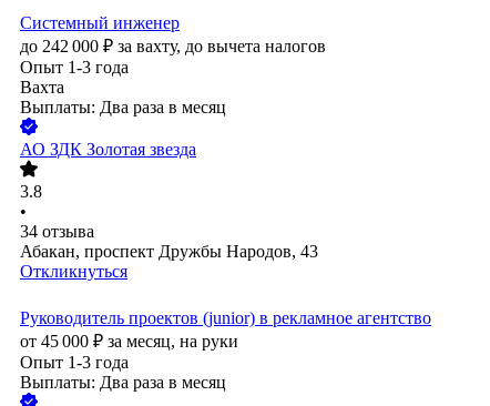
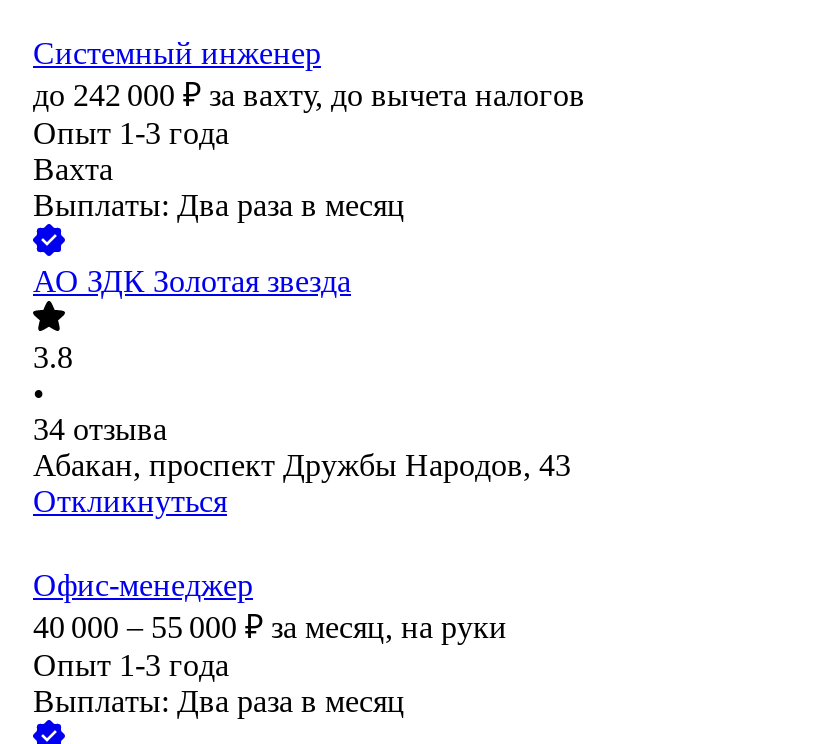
[20,309,431,351] Руководитель проектов (junior) в рекламное агентство | от 45 000 ₽ за месяц, на руки -> [33,569,507,645] Офис-менеджер | 40 000 – 55 000 ₽ за месяц, на руки

